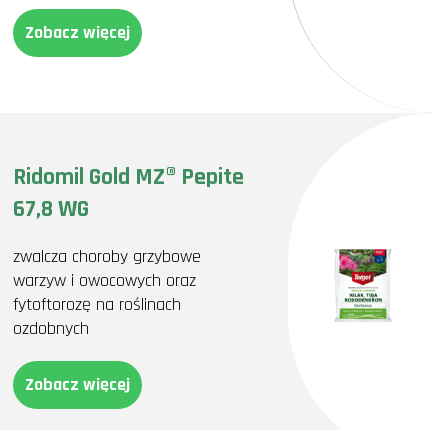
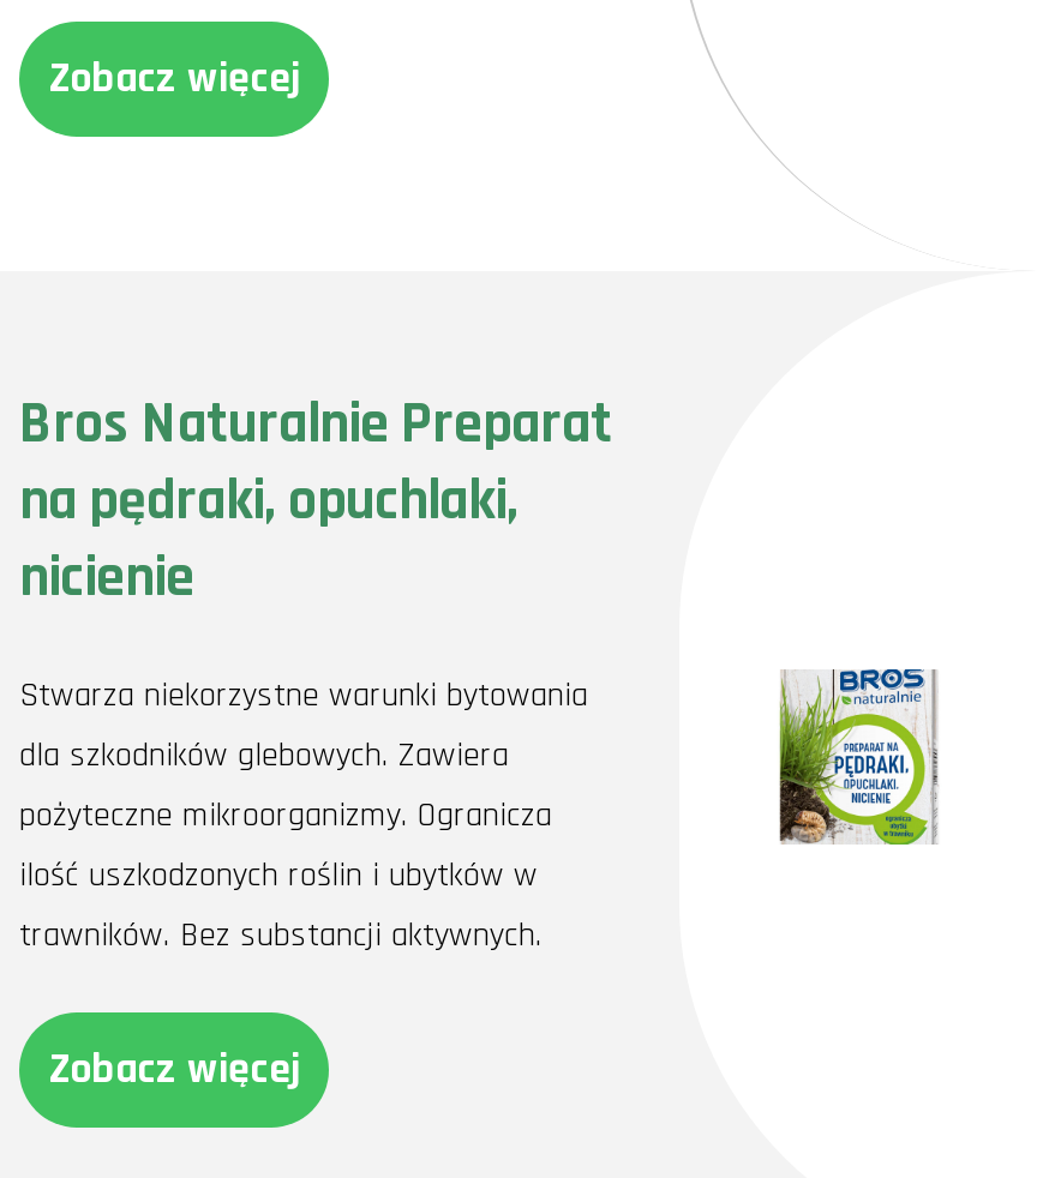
[13,162,244,224] Ridomil Gold MZ® Pepite | 67,8 WG -> [19,389,612,615] Bros Naturalnie Preparat | na pędraki, opuchlaki, | nicienie
[13,245,201,340] zwalcza choroby grzybowe | warzyw i owocowych oraz | fytoftorozę na roślinach | ozdobnych -> [19,675,588,958] Stwarza niekorzystne warunki bytowania | dla szkodników glebowych. Zawiera | pożyteczne mikroorganizmy. Ogranicza | ilość uszkodzonych roślin i ubytków w | trawników. Bez substancji aktywnych.
[330,248,395,322] [image] -> [778,667,941,847] [image]

